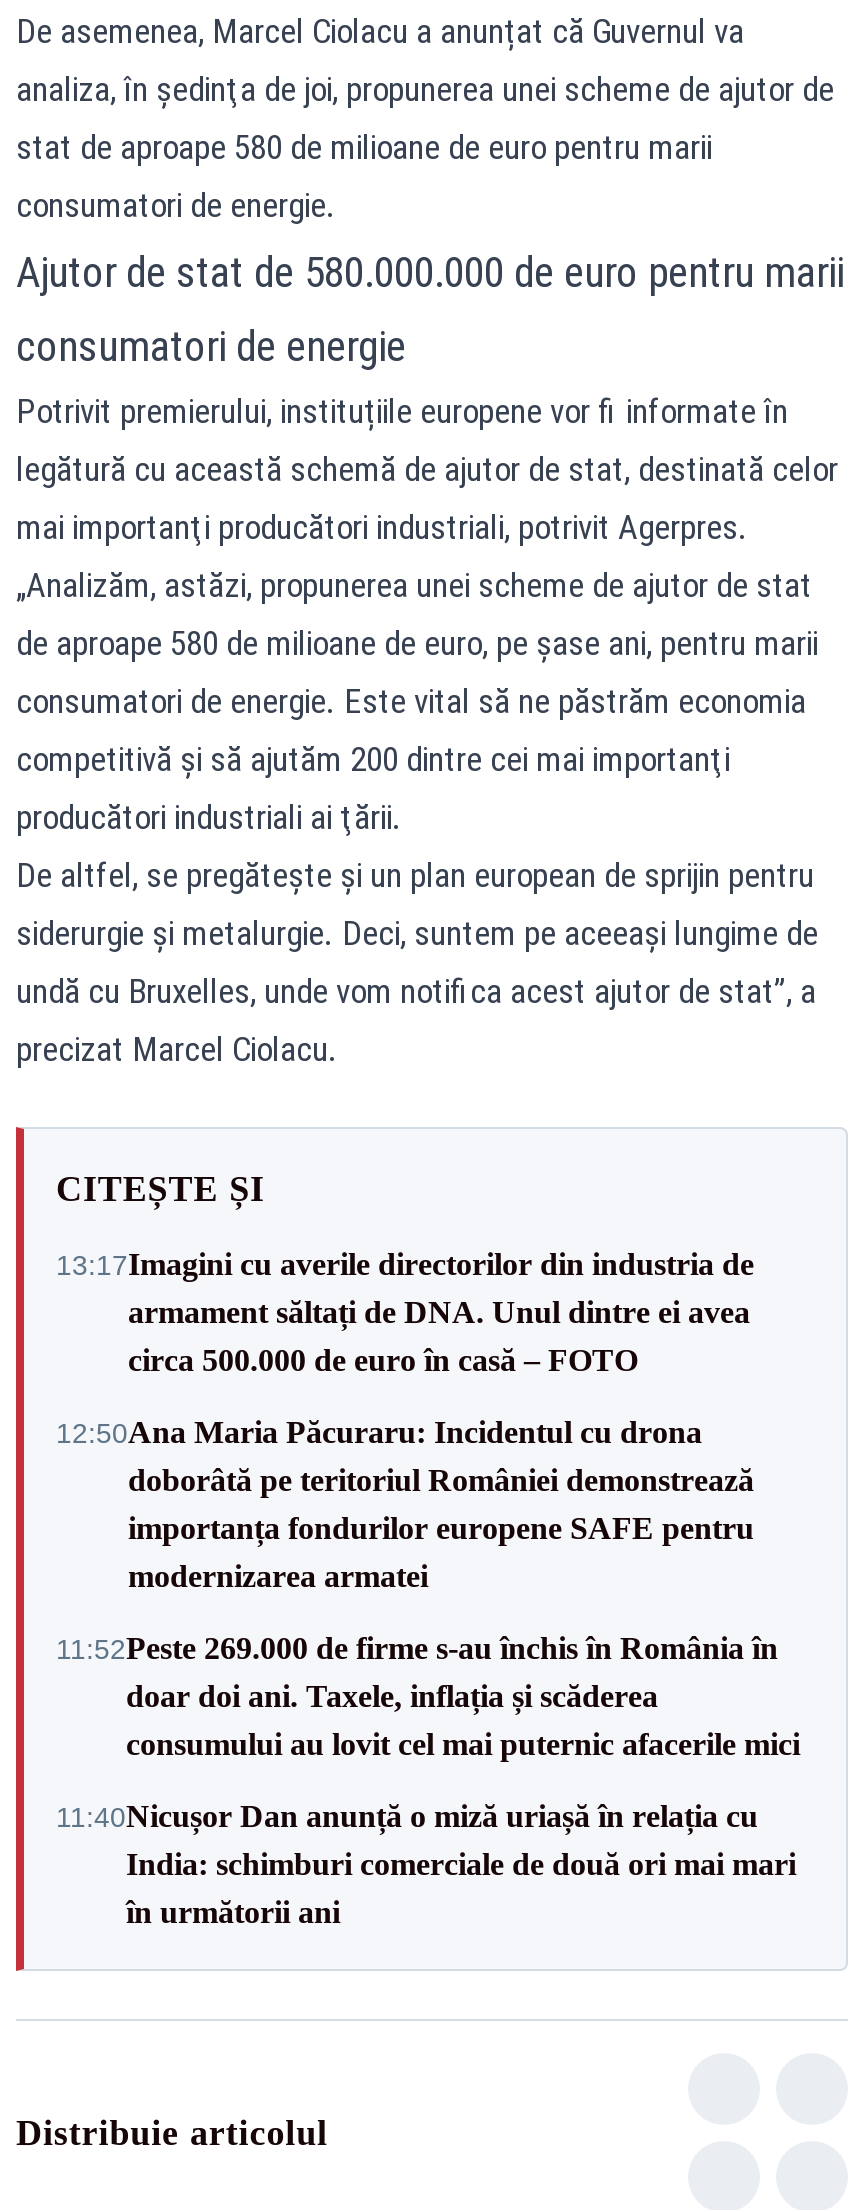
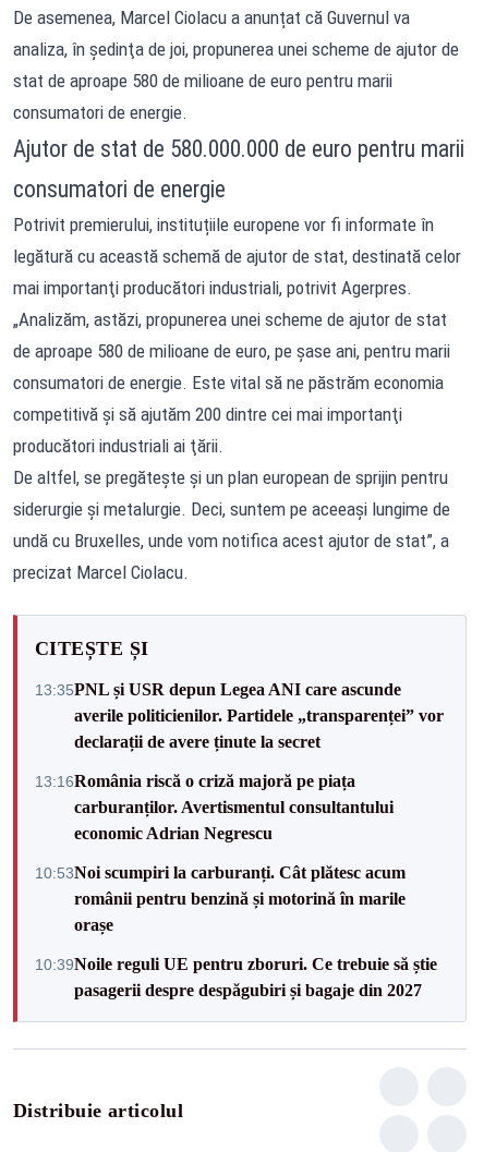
[56,1247,754,1377] 13:17Imagini cu averile directorilor din industria de | armament săltați de DNA. Unul dintre ei avea | circa 500.000 de euro în casă – FOTO -> [35,680,444,750] 13:35PNL și USR depun Legea ANI care ascunde | averile politicienilor. Partidele „transparenței” vor | declarații de avere ținute la secret
[56,1415,754,1593] 12:50Ana Maria Păcuraru: Incidentul cu drona | doborâtă pe teritoriul României demonstrează | importanța fondurilor europene SAFE pentru | modernizarea armatei -> [35,771,394,842] 13:16România riscă o criză majoră pe piața | carburanților. Avertismentul consultantului | economic Adrian Negrescu
[56,1631,800,1761] 11:52Peste 269.000 de firme s-au închis în România în | doar doi ani. Taxele, inflația și scăderea | consumului au lovit cel mai puternic afacerile mici -> [35,863,406,933] 10:53Noi scumpiri la carburanți. Cât plătesc acum | românii pentru benzină și motorină în marile | orașe
[56,1799,796,1929] 11:40Nicușor Dan anunță o miză uriașă în relația cu | India: schimburi comerciale de două ori mai mari | în următorii ani -> [35,954,437,999] 10:39Noile reguli UE pentru zboruri. Ce trebuie să știe | pasagerii despre despăgubiri și bagaje din 2027

